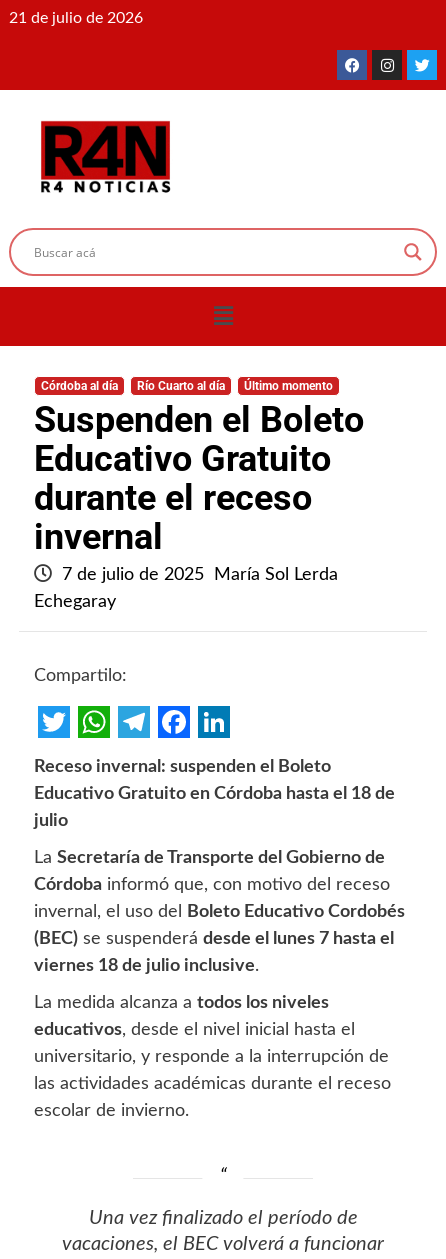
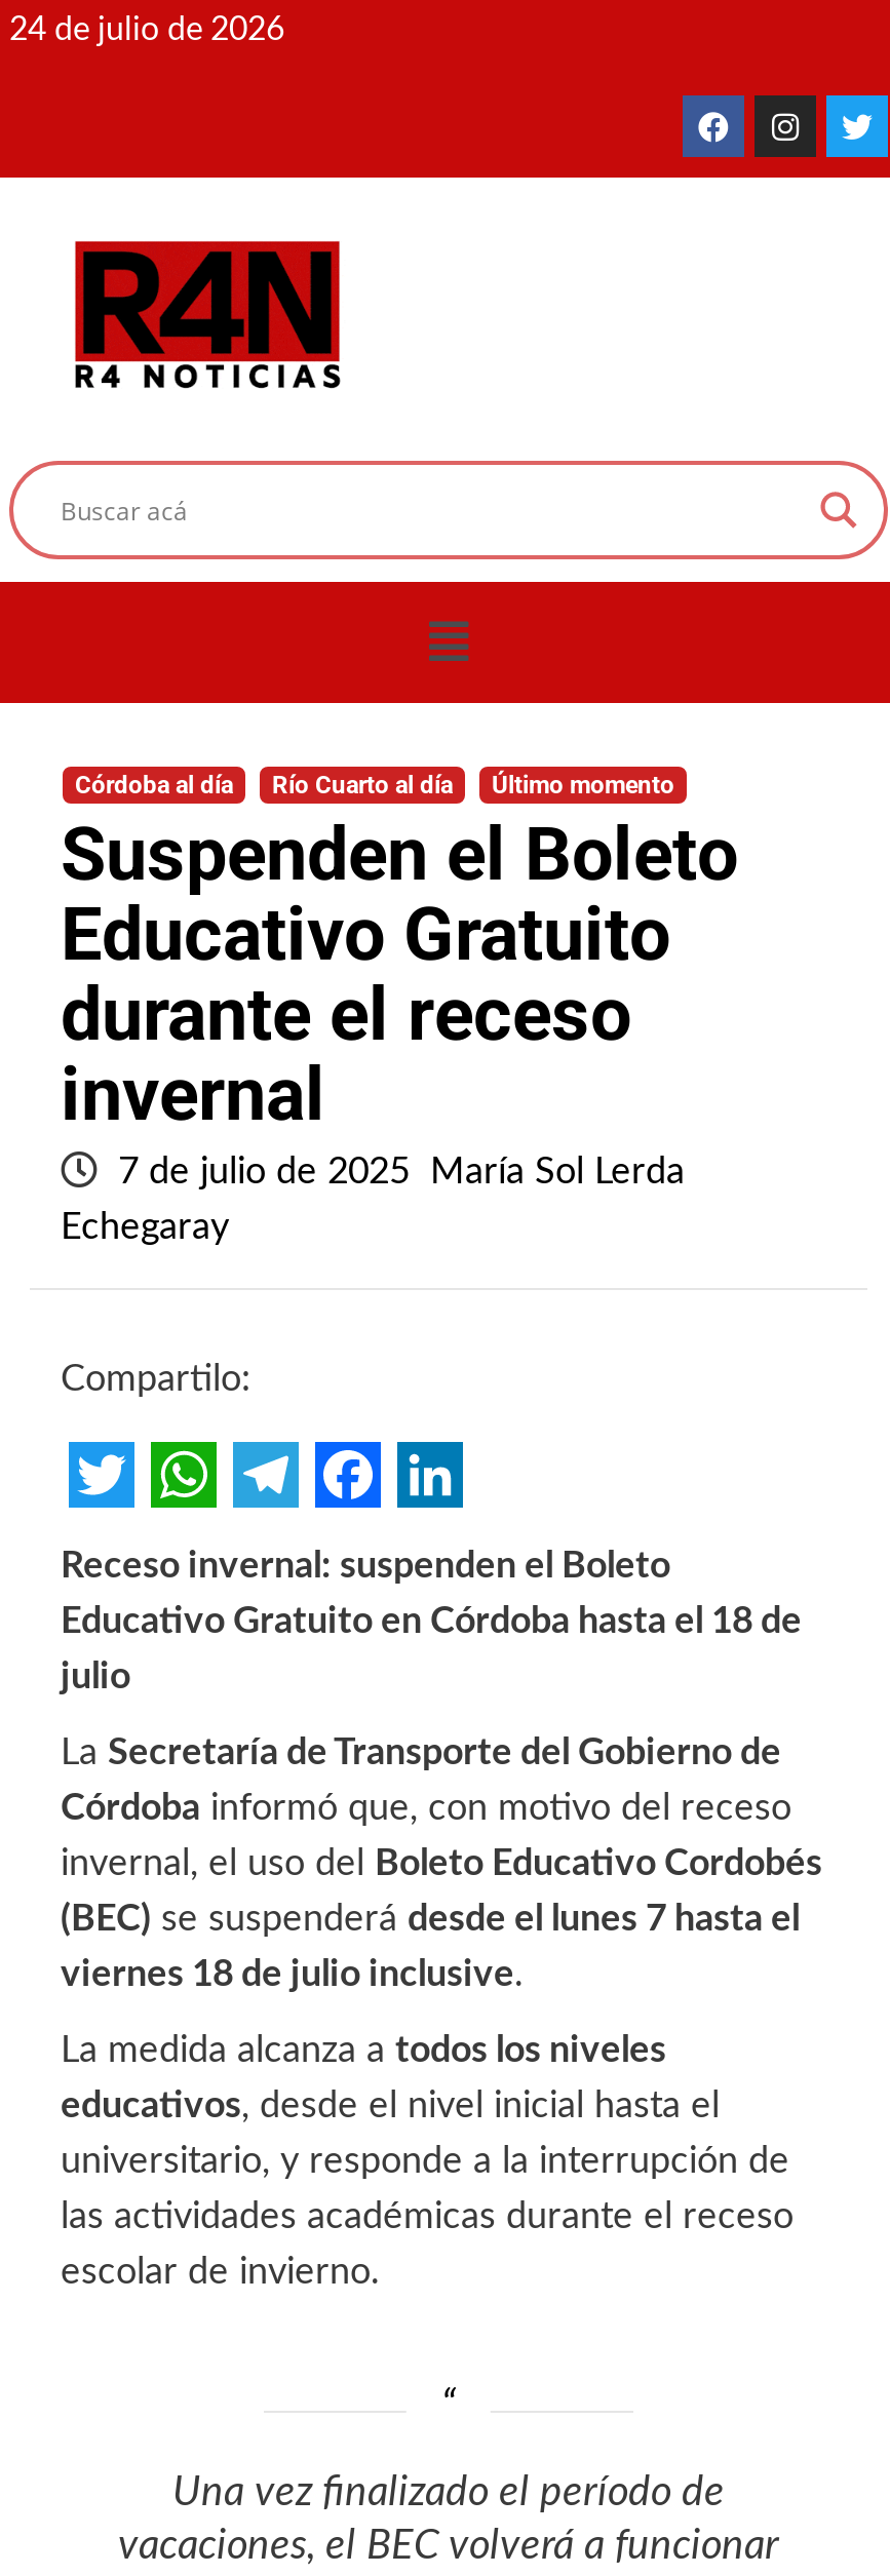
[9,10,143,26] 21 de julio de 2026 -> [9,13,284,46] 24 de julio de 2026

